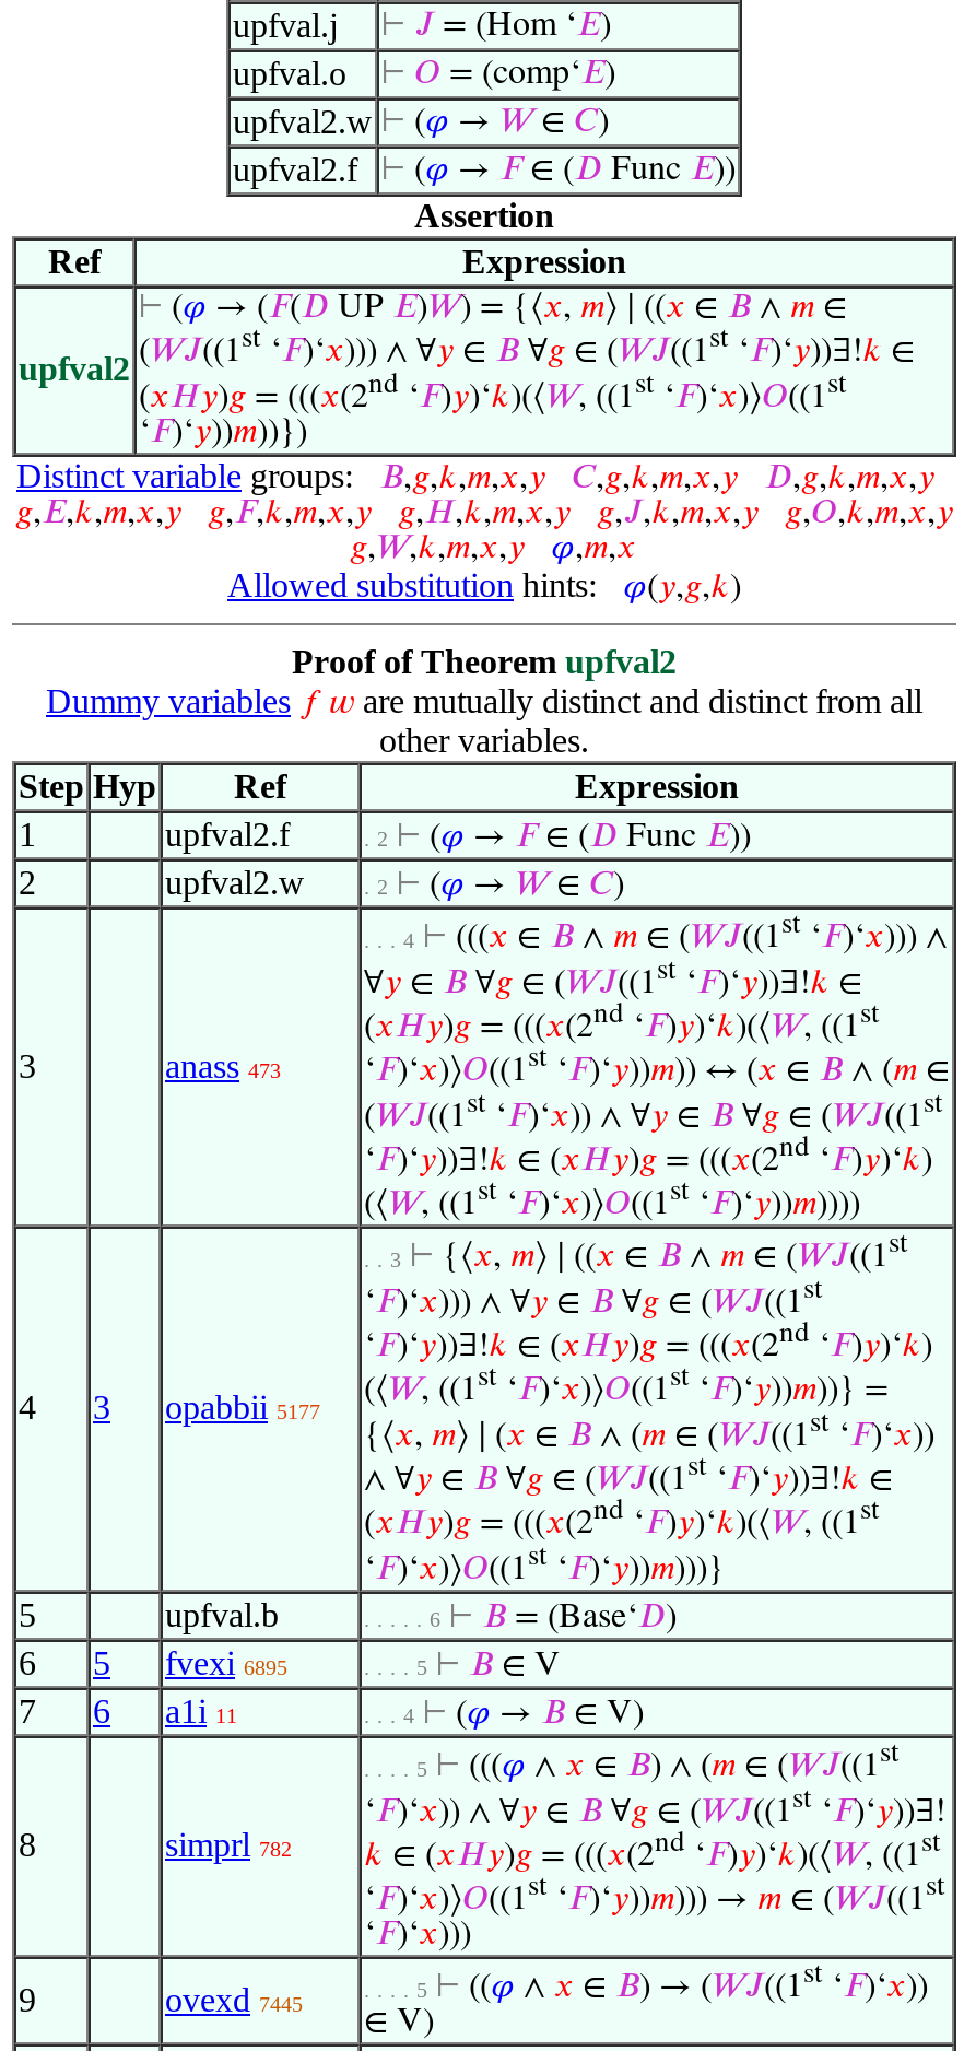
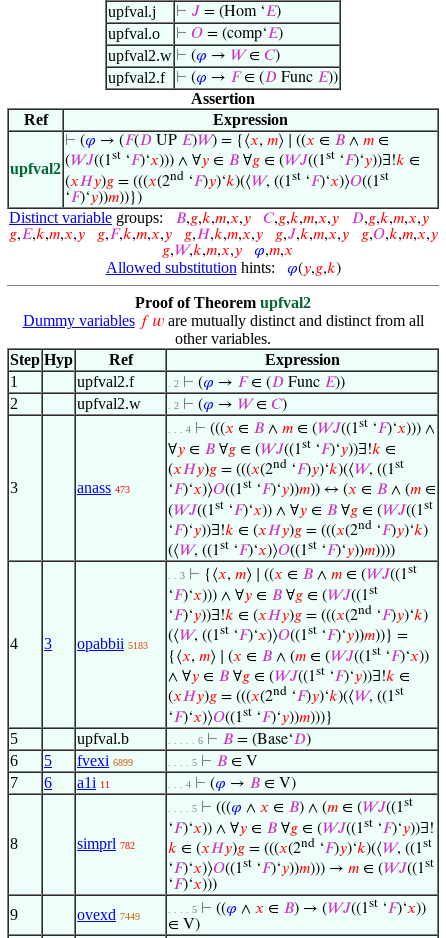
[165,1388,320,1426] opabbii 5177 -> [77,635,148,652] opabbii 5183
[19,1644,287,1681] 6 5 fvexi 6895 -> [10,752,133,769] 6 5 fvexi 6899
[165,1981,303,2018] ovexd 7445 -> [77,906,140,923] ovexd 7449

